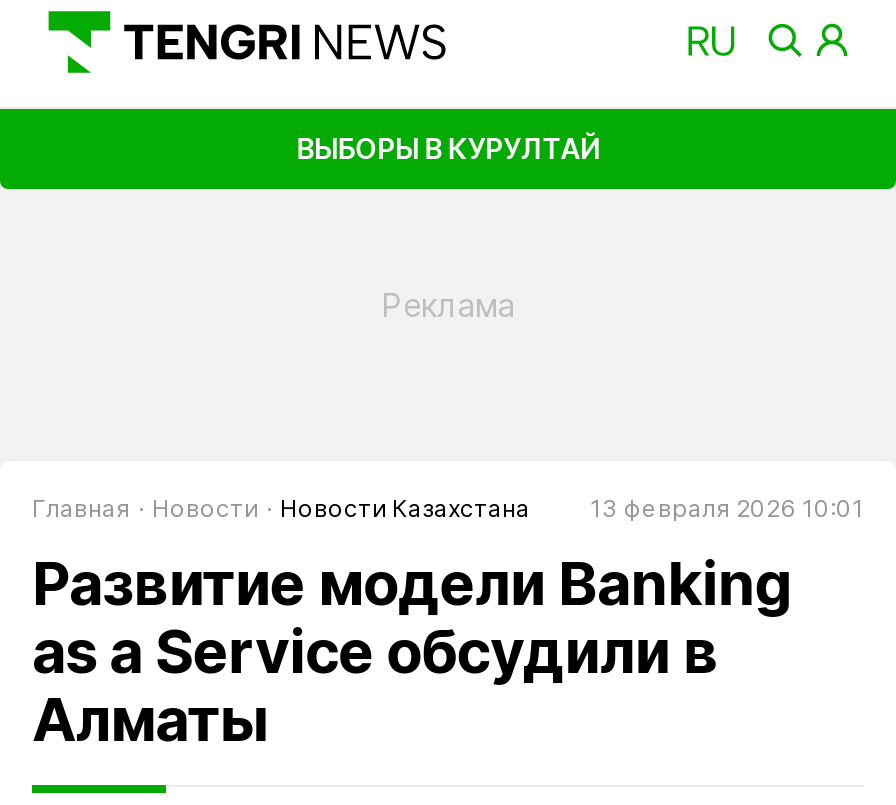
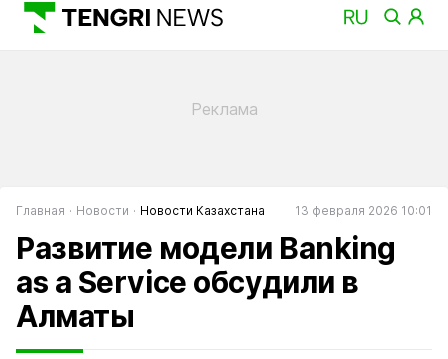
[296,130,600,164] ВЫБОРЫ В КУРУЛТАЙ -> none

